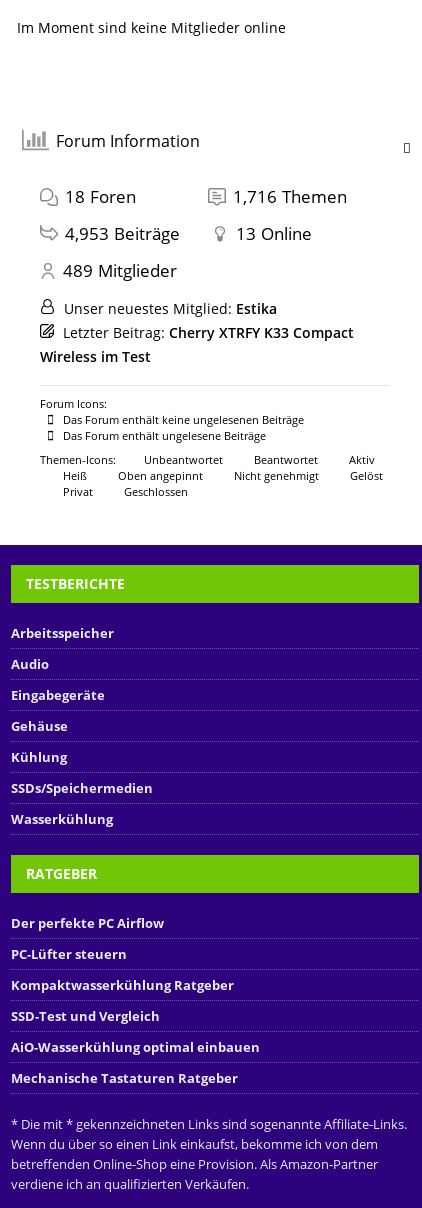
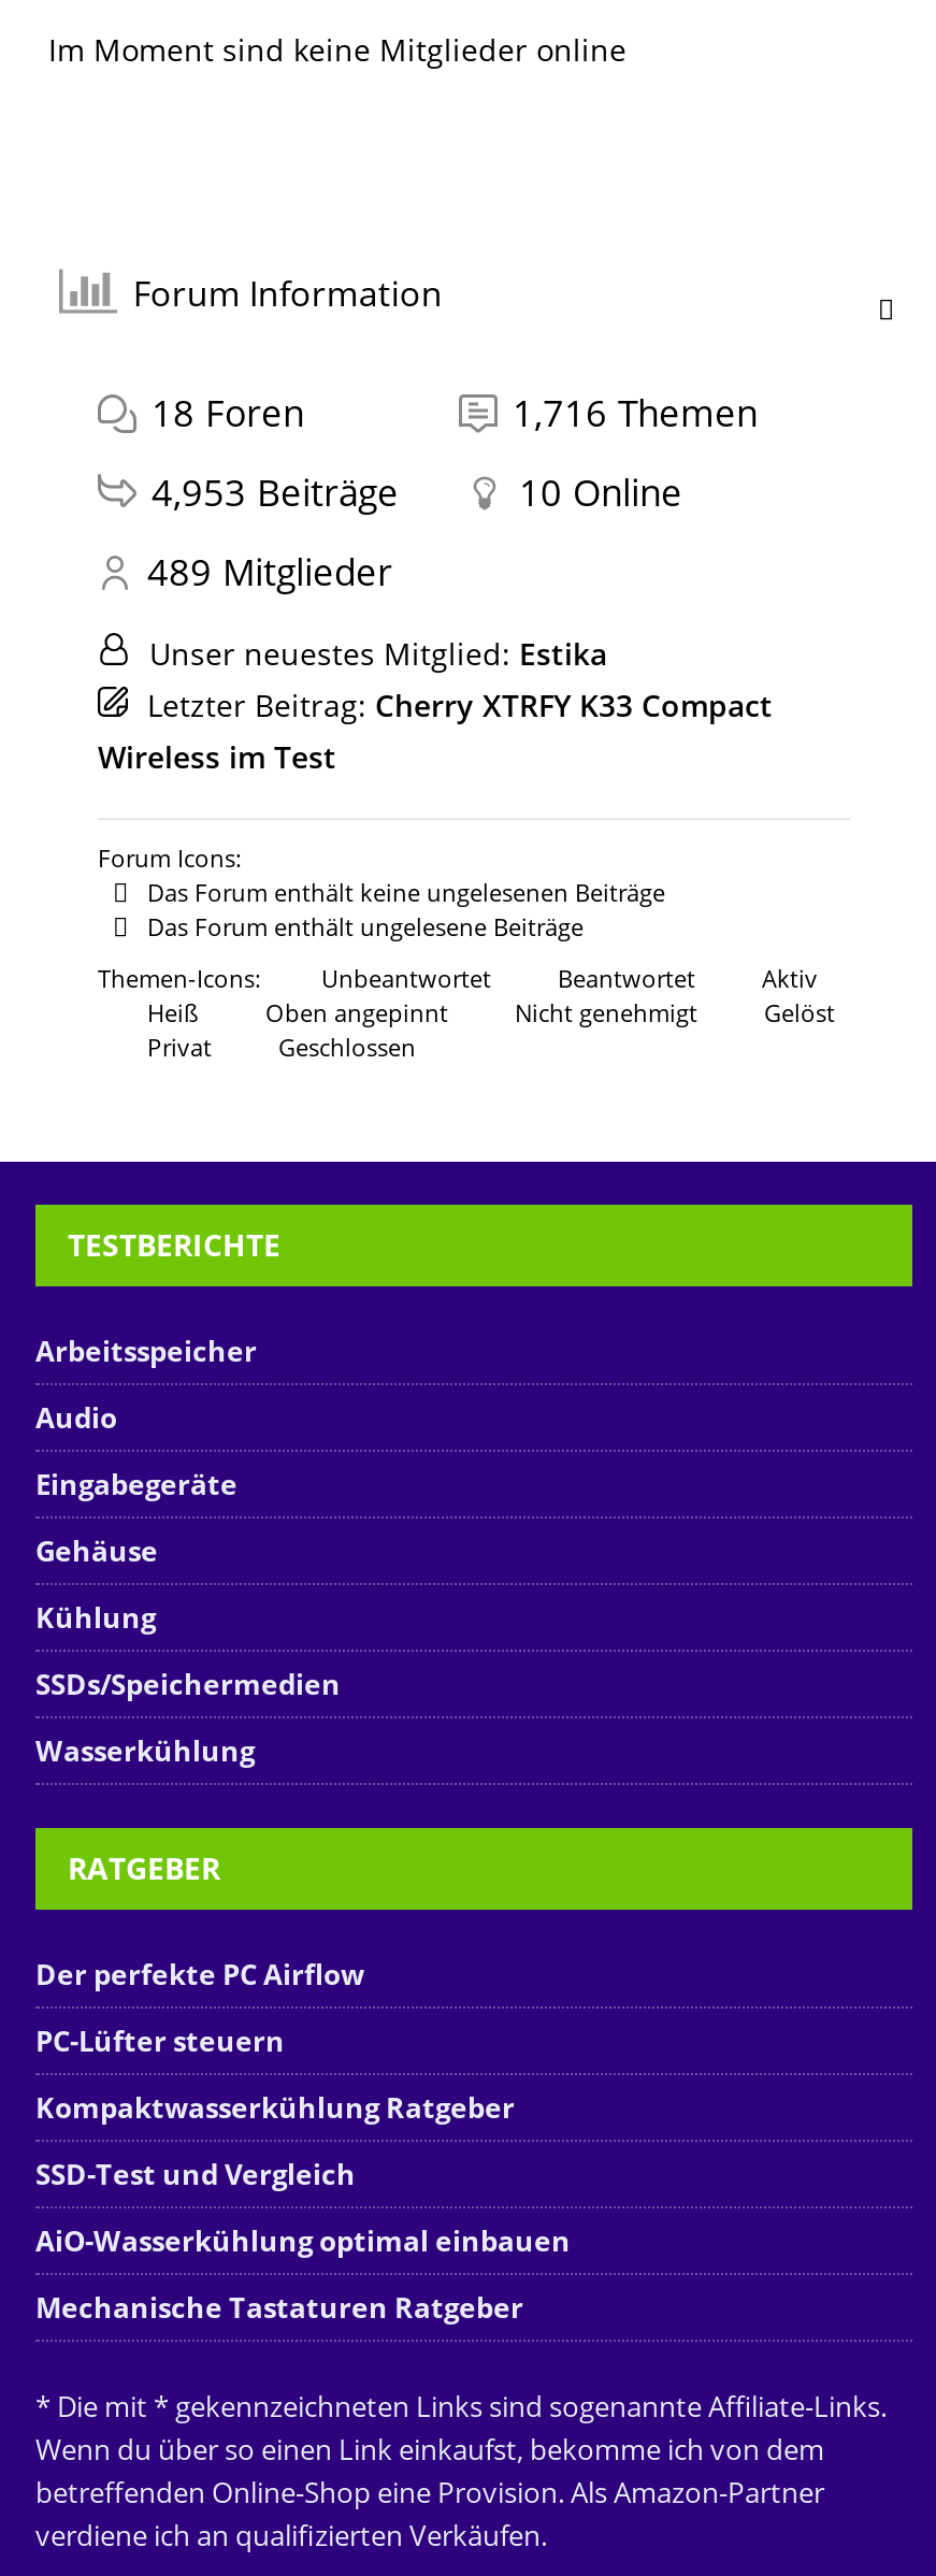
[236,222,312,245] 13 Online -> [519,467,682,517] 10 Online

